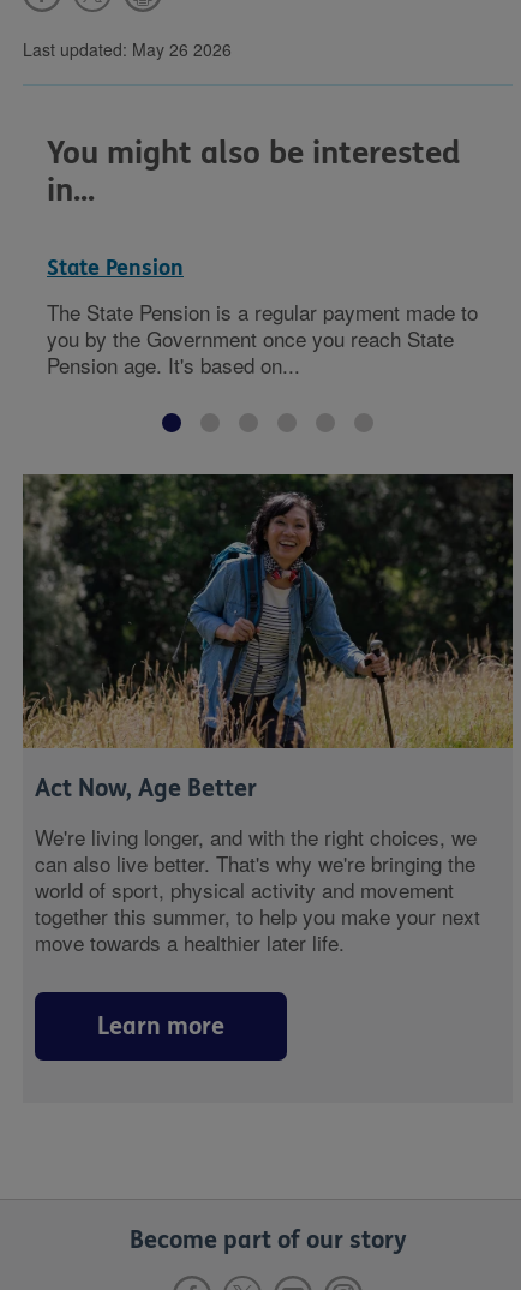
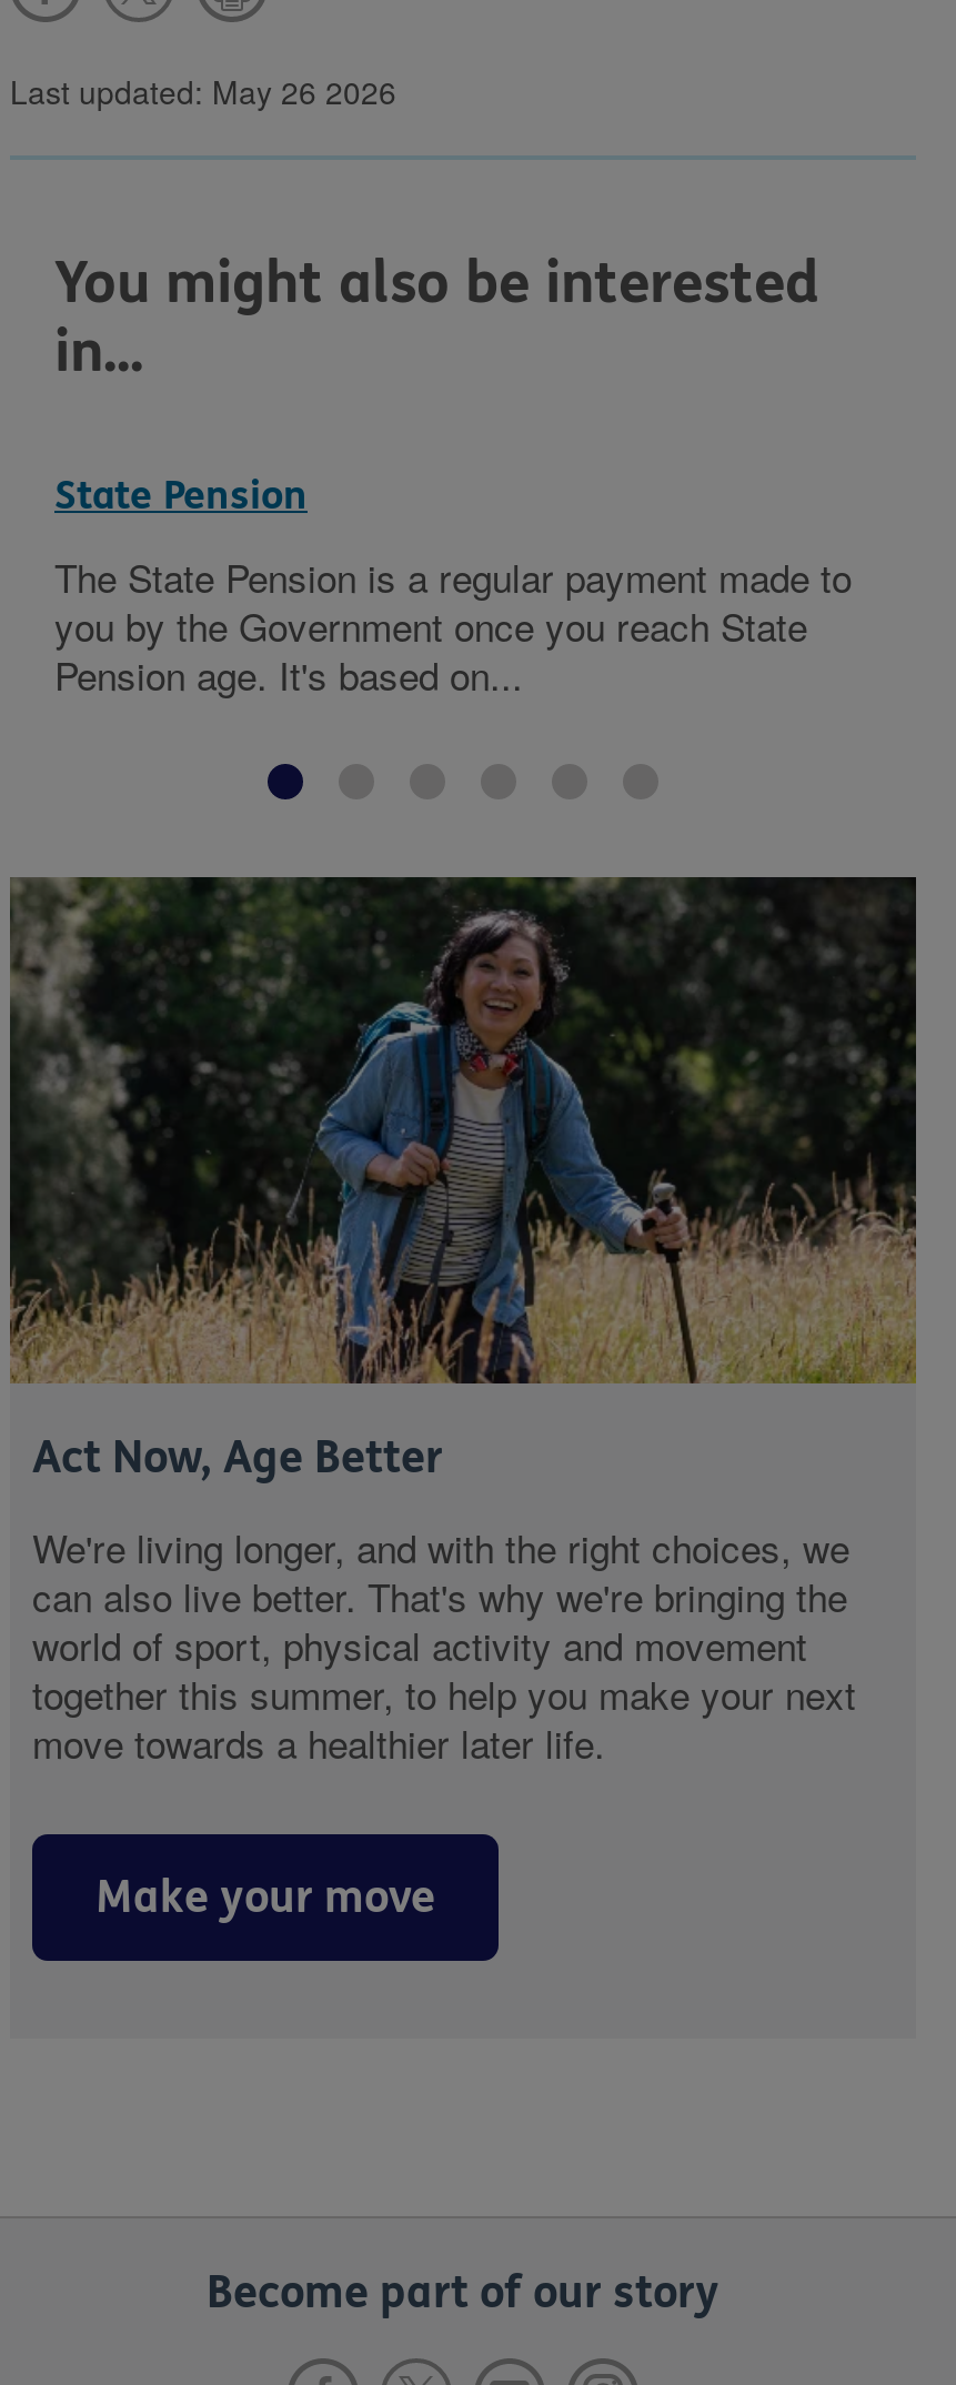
[97,1013,224,1040] Learn more -> [95,1872,435,1924] Make your move

